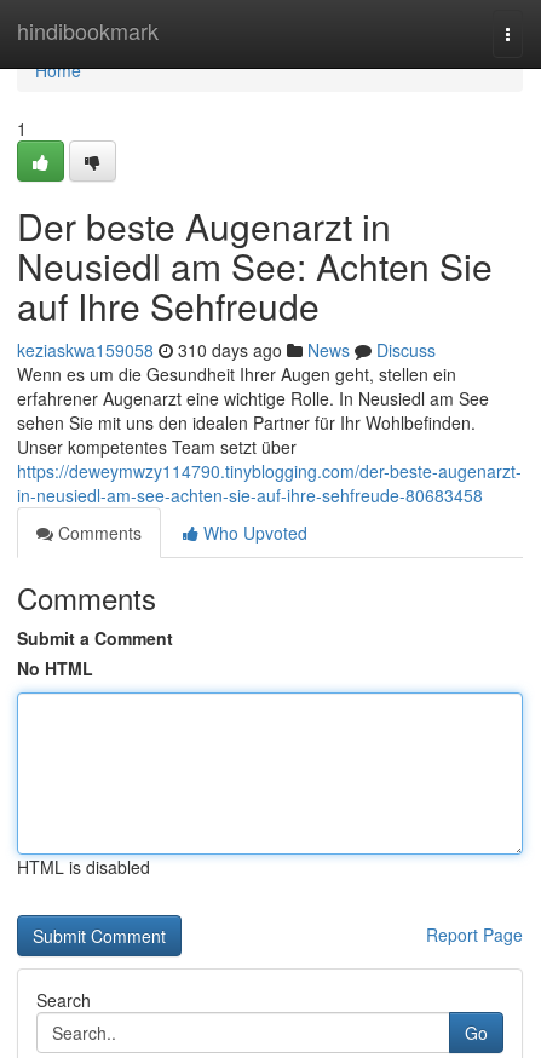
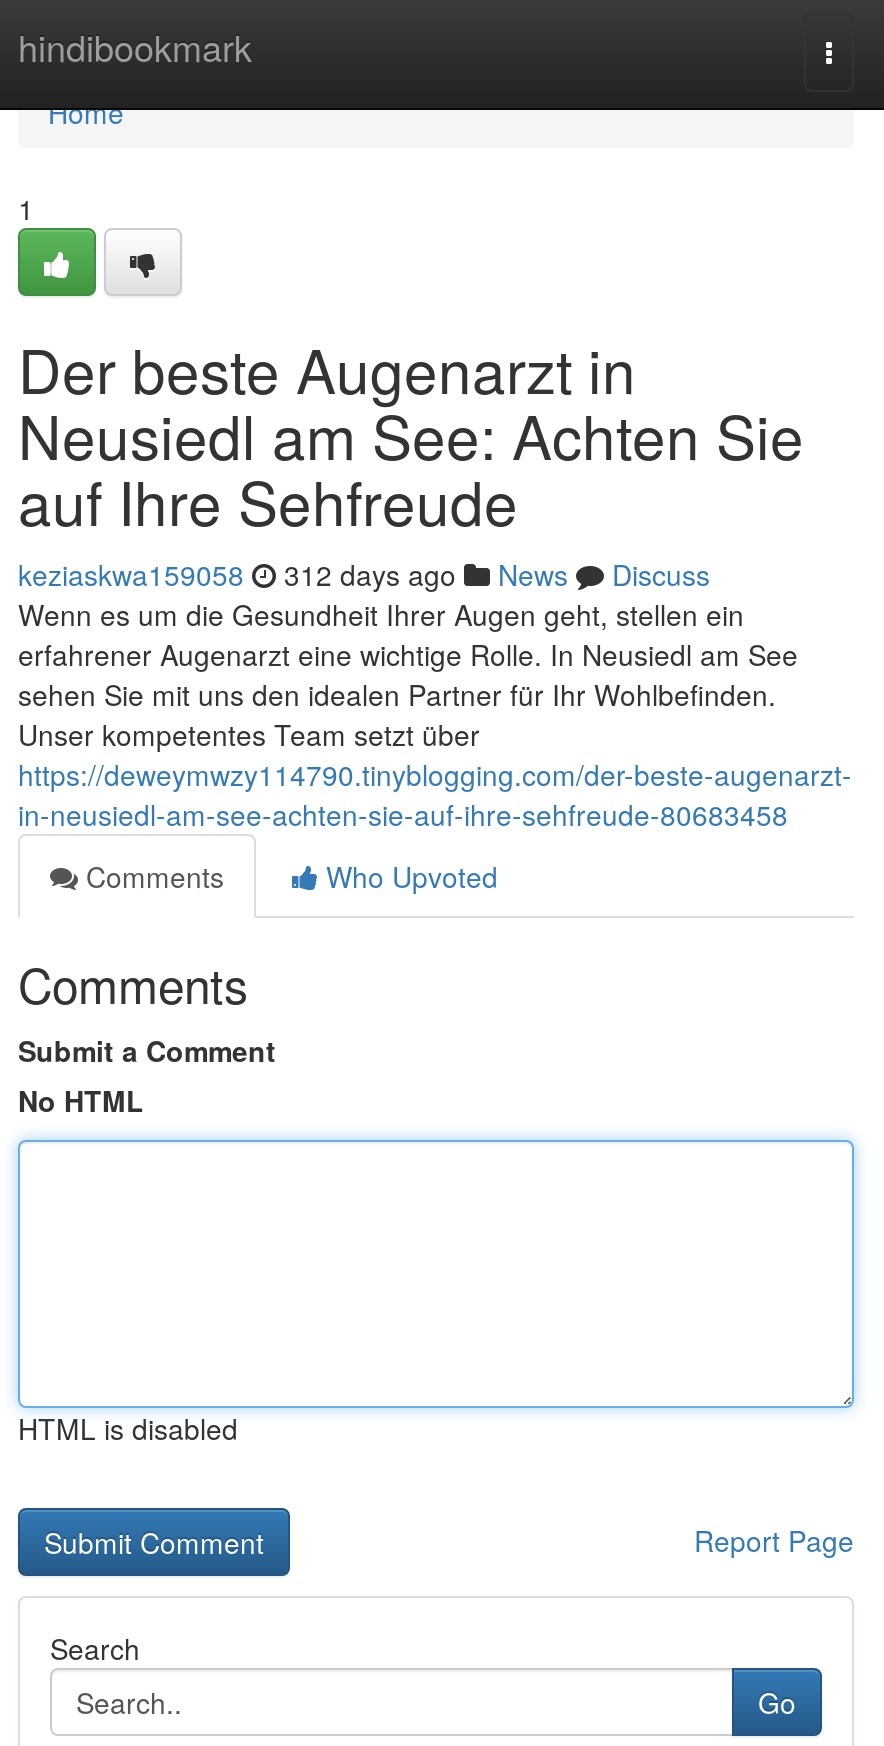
[17,338,436,362] keziaskwa159058 310 days ago News Discuss -> [18,554,710,594] keziaskwa159058 312 days ago News Discuss

